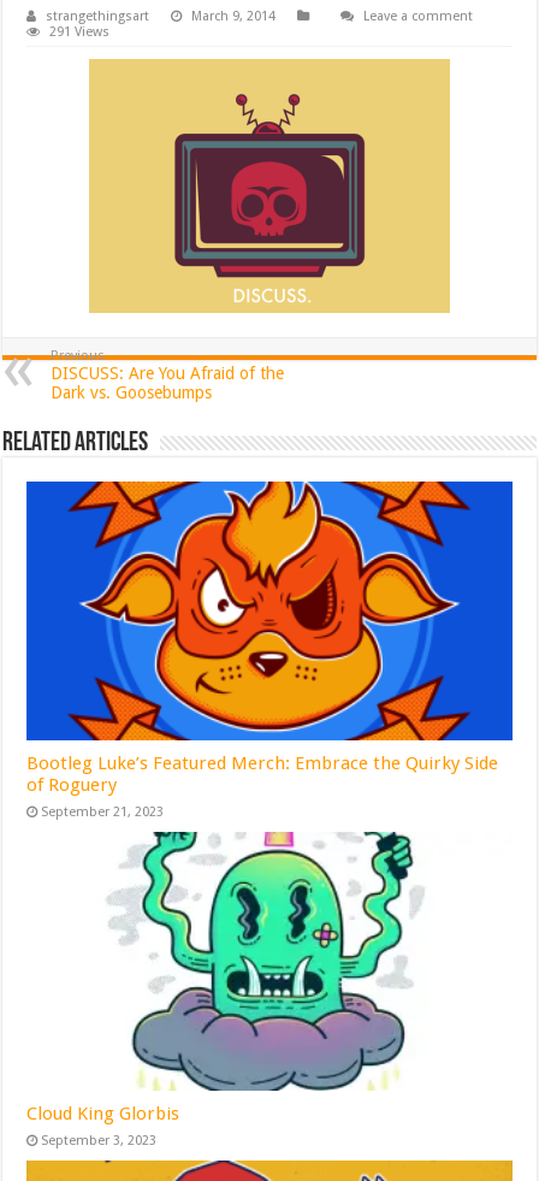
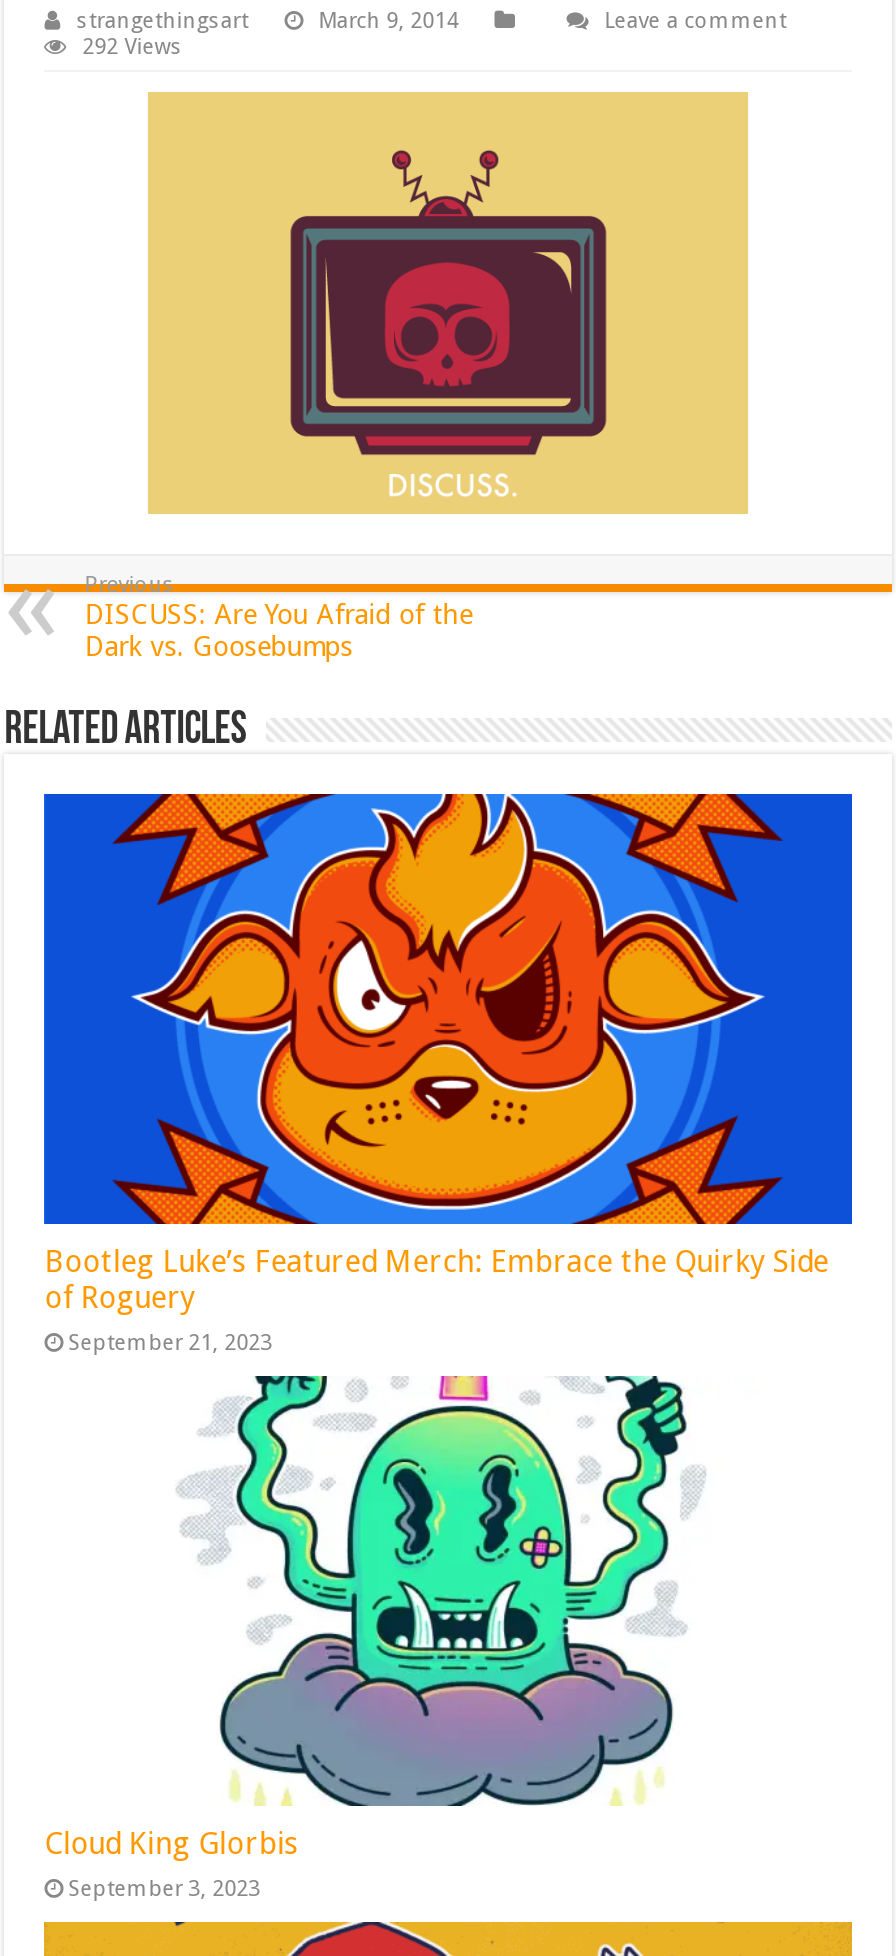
[50,24,110,40] 291 Views -> [82,35,182,61] 292 Views

